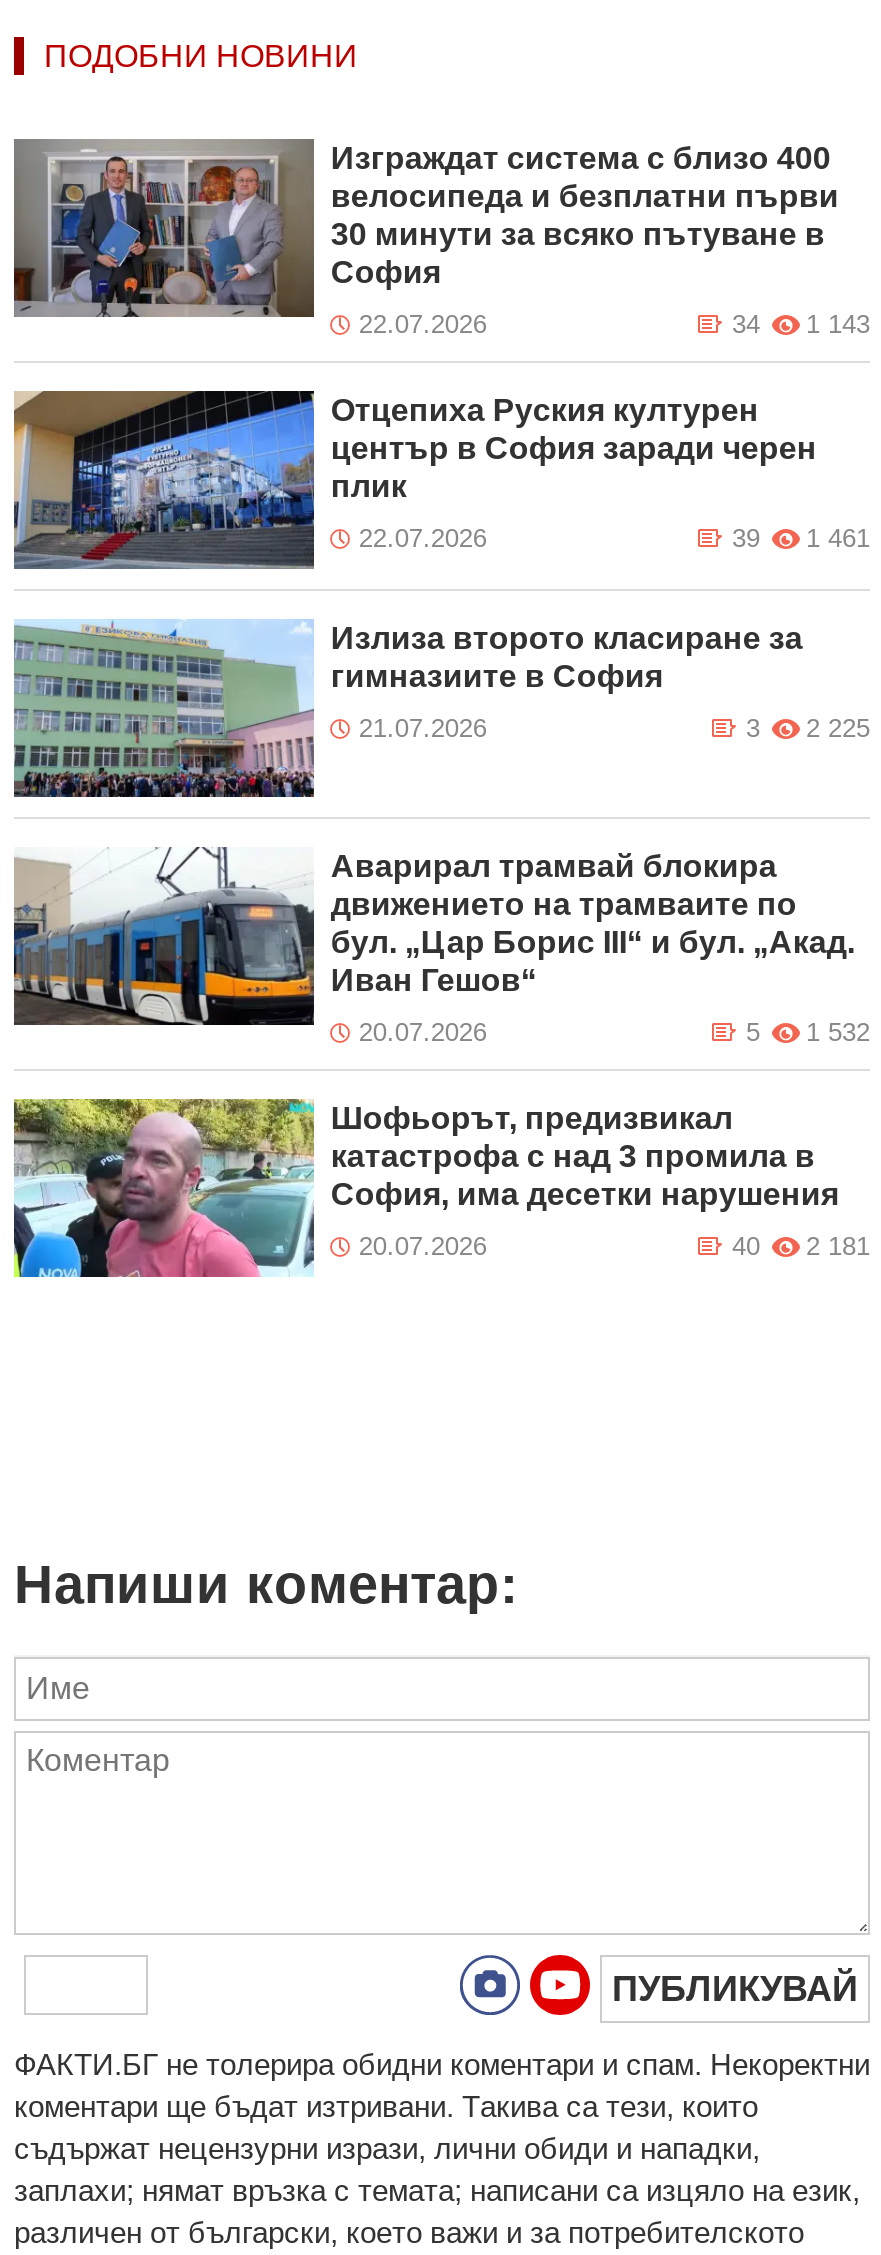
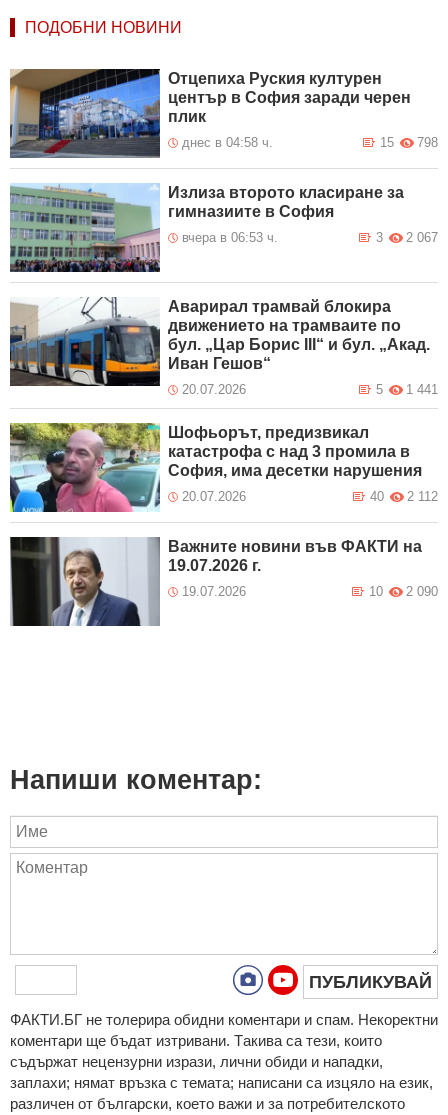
[12,137,870,339] [image] | Изграждат система с близо 400 | велосипеда и безплатни първи | 30 минути за всяко пътуване в | София | 22.07.2026 | 1 143 | 34 -> none
moved [10,391,817,571] -> [8,69,411,159]: [image] | Отцепиха Руския културен | център в София заради черен | плик
[359,523,870,553] 22.07.2026 | 1 461 | 39 -> [182,135,438,150] днес в 04:58 ч. | 798 | 15
moved [10,619,855,1261] -> [8,183,430,504]: [image] | Излиза второто класиране за | гимназиите в София | ... | 20.07.2026 | 40
[359,713,870,743] 21.07.2026 | 2 225 -> [182,230,438,245] вчера в 06:53 ч. | 2 067
[746,1017,870,1047] 5 1 532 -> [376,382,438,397] 5 1 441
[732,1231,870,1261] 40 2 181 -> [370,489,438,504] 40 2 112
none -> [10,536,438,627] [image] | Важните новини във ФАКТИ на | 19.07.2026 г. | 19.07.2026 | 2 090 | 10

